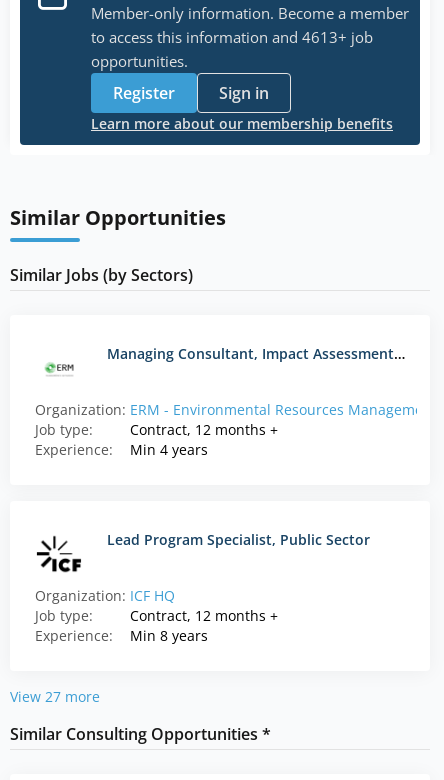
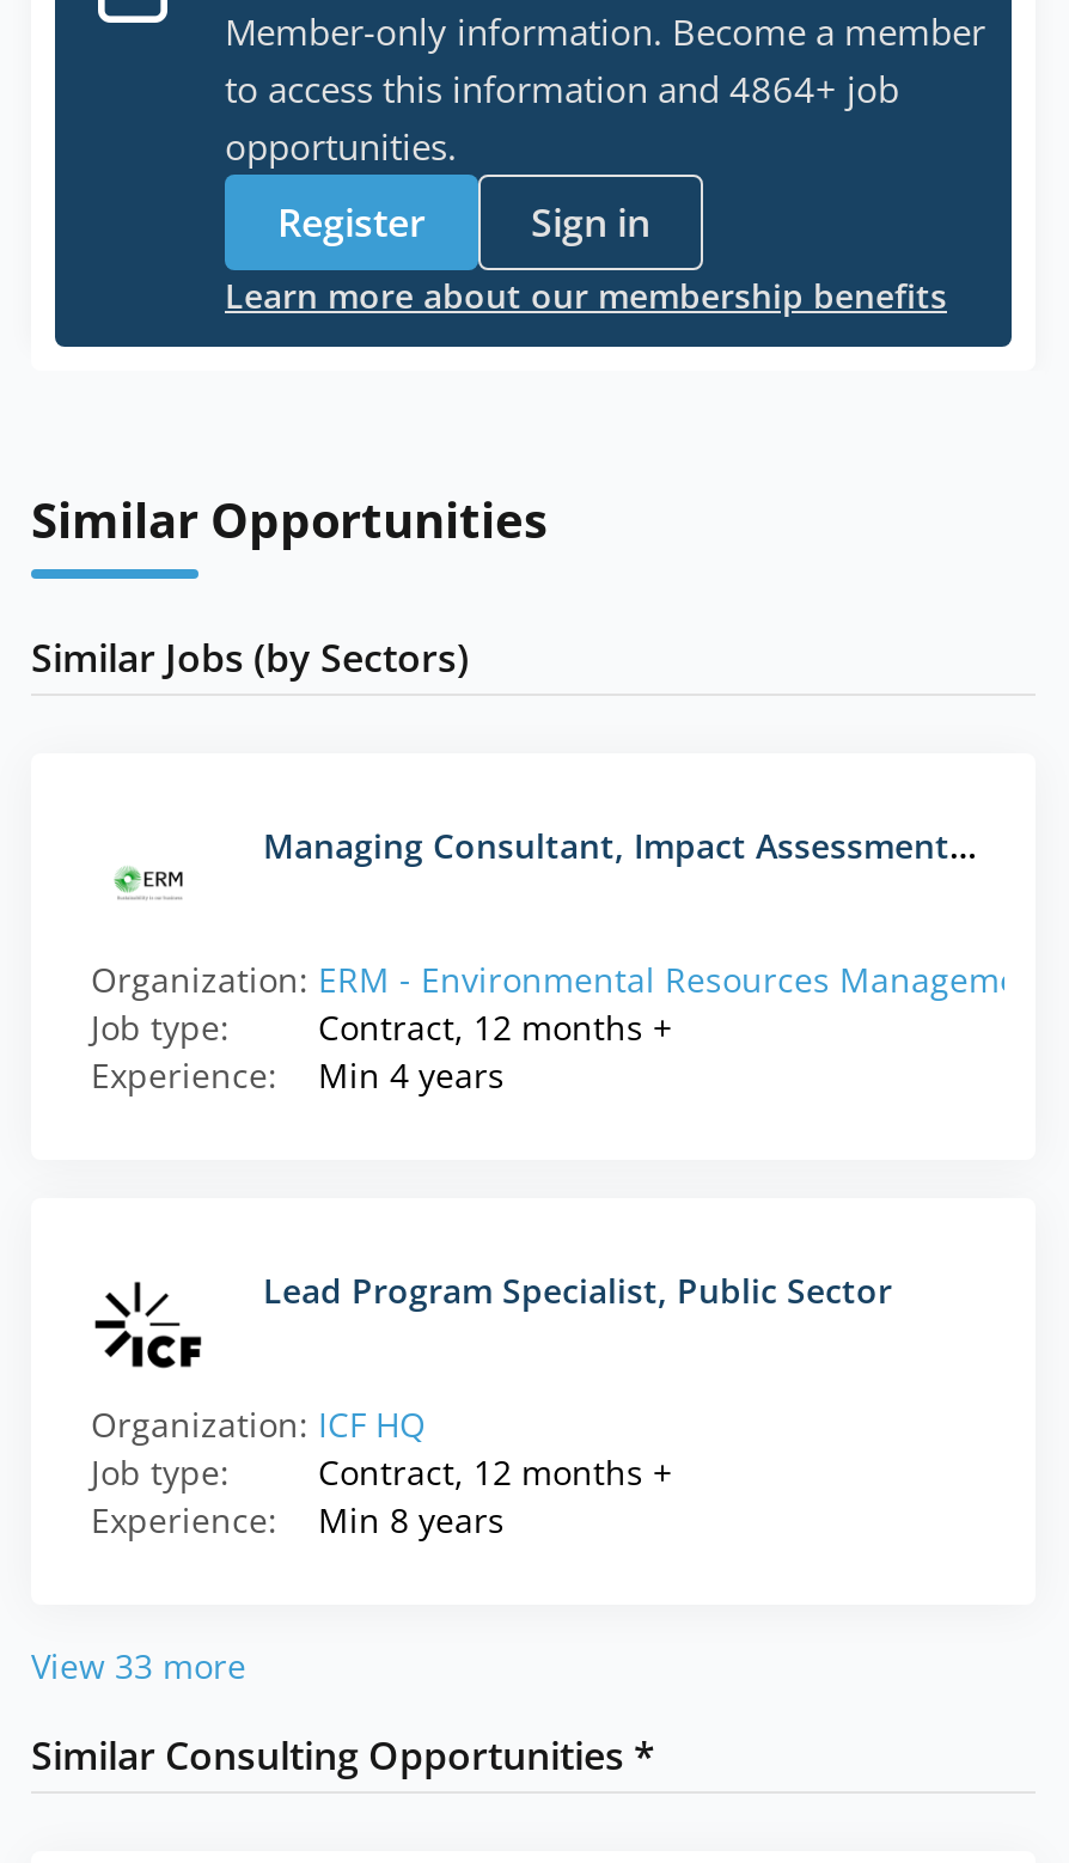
[91,27,373,47] to access this information and 4613+ job -> [225,65,899,112] to access this information and 4864+ job
[10,687,100,706] View 27 more -> [31,1643,246,1688] View 33 more

